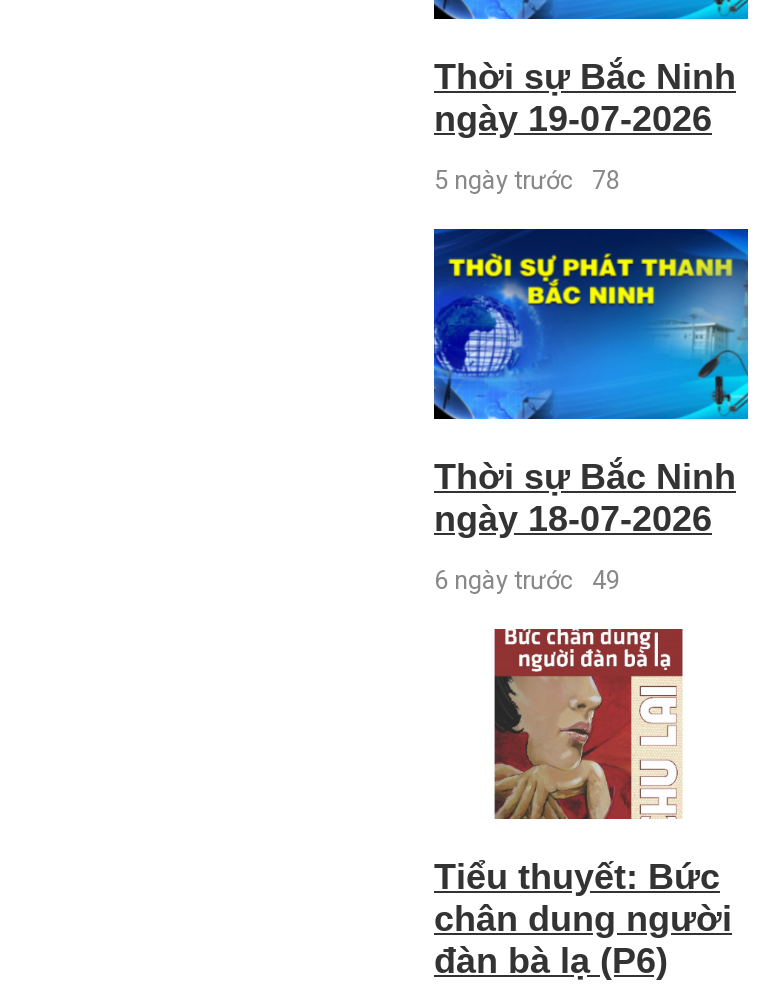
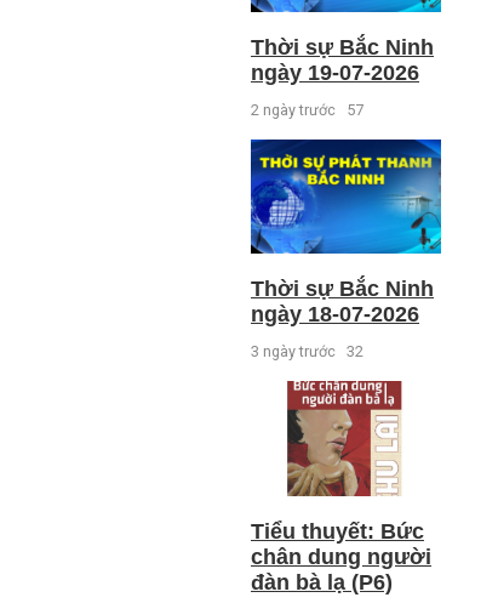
[434,166,620,196] 5 ngày trước 78 -> [251,100,364,119] 2 ngày trước 57
[434,565,620,595] 6 ngày trước 49 -> [251,343,364,361] 3 ngày trước 32

